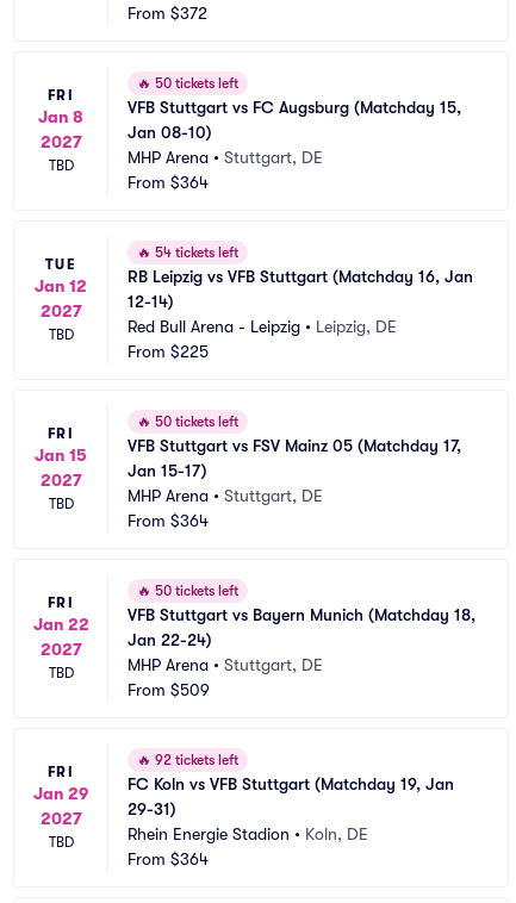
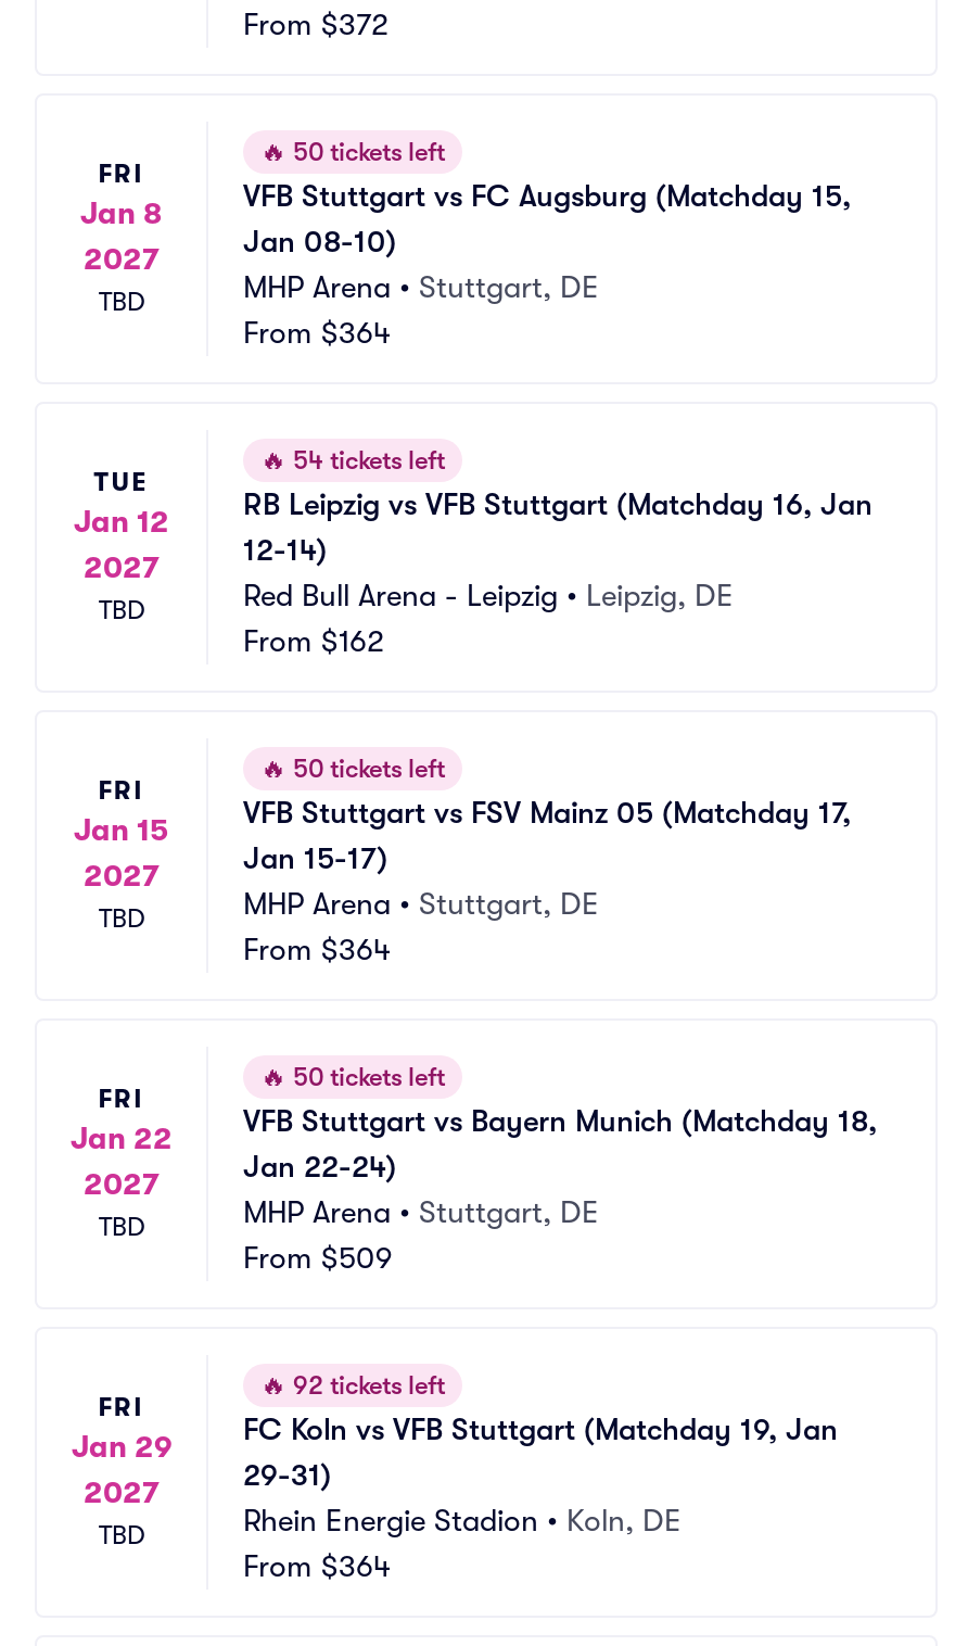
[128,342,209,361] From $225 -> [243,623,384,658] From $162

